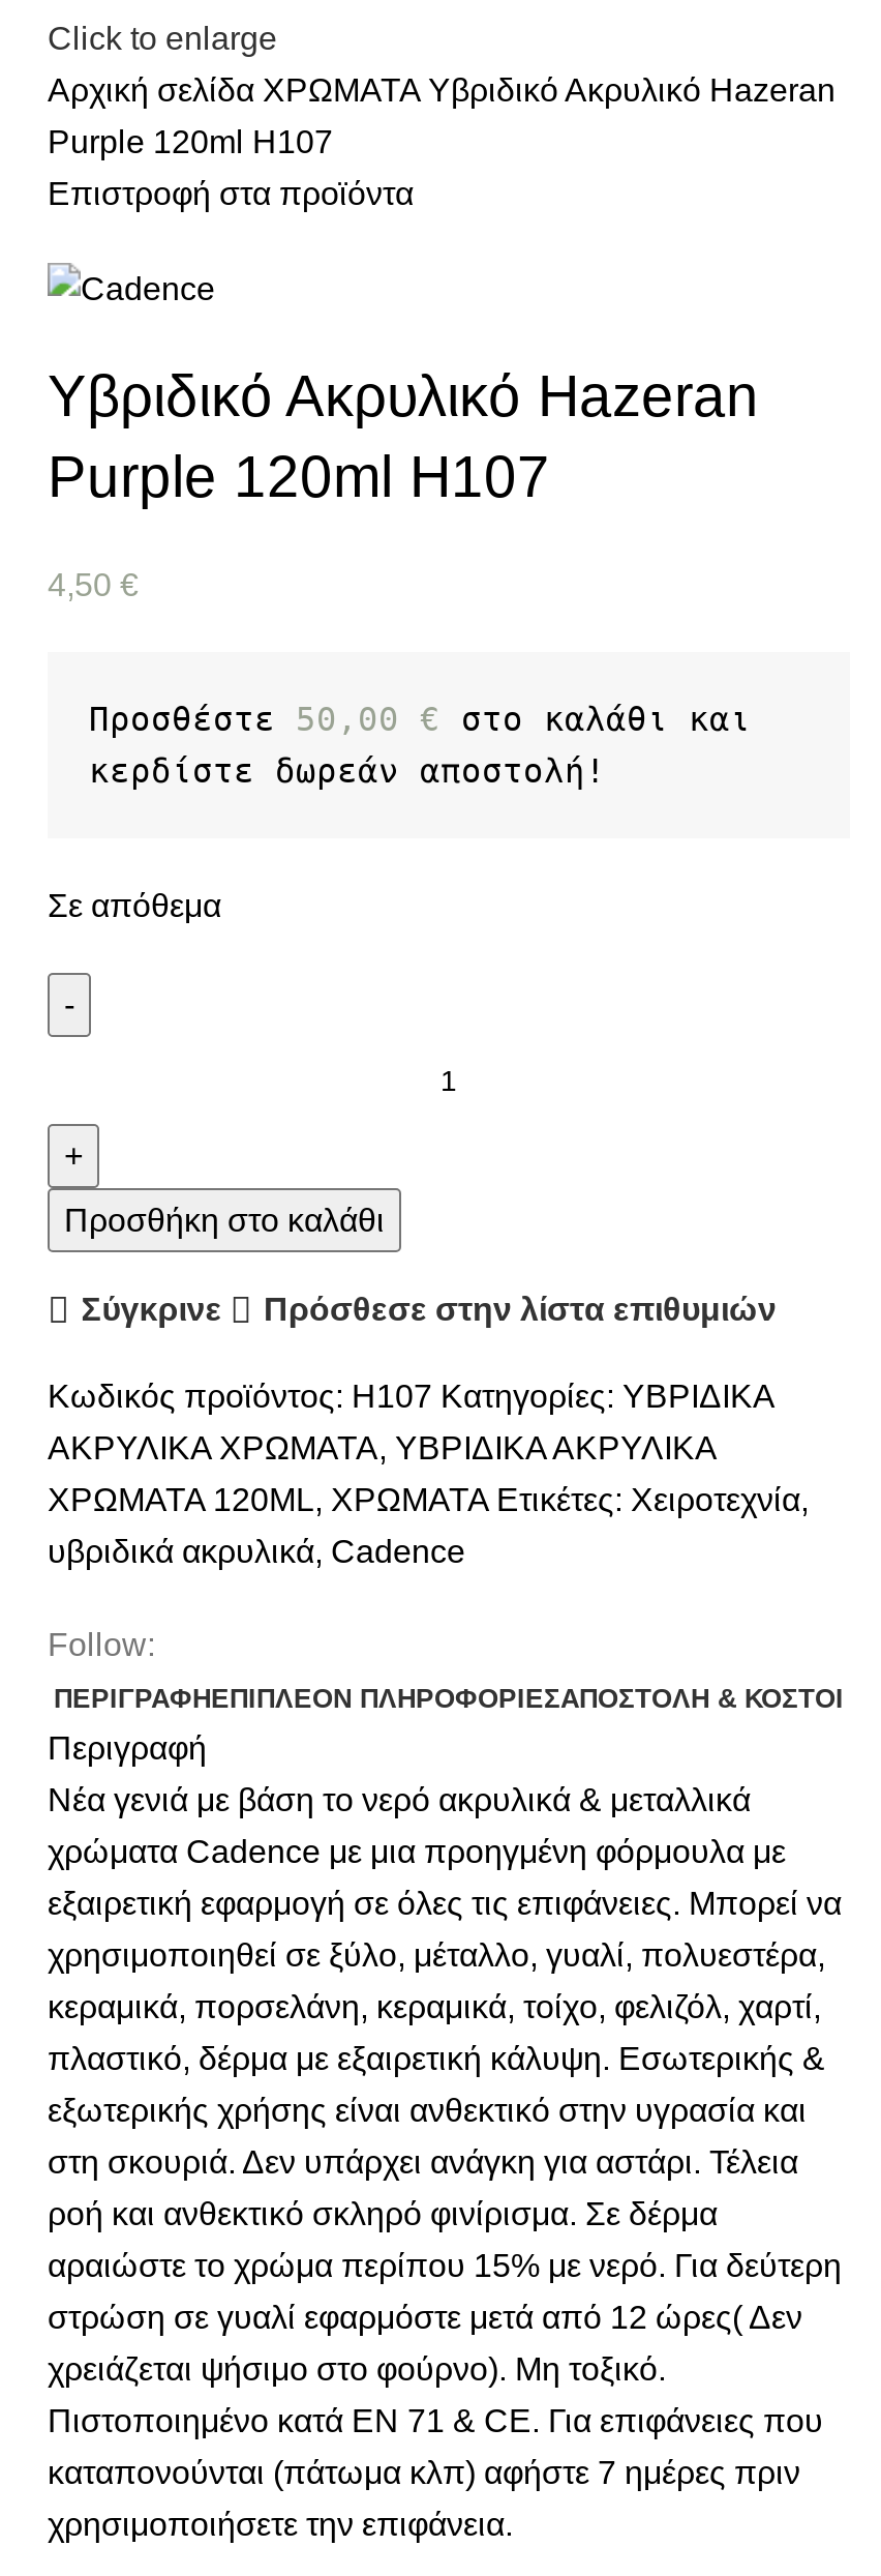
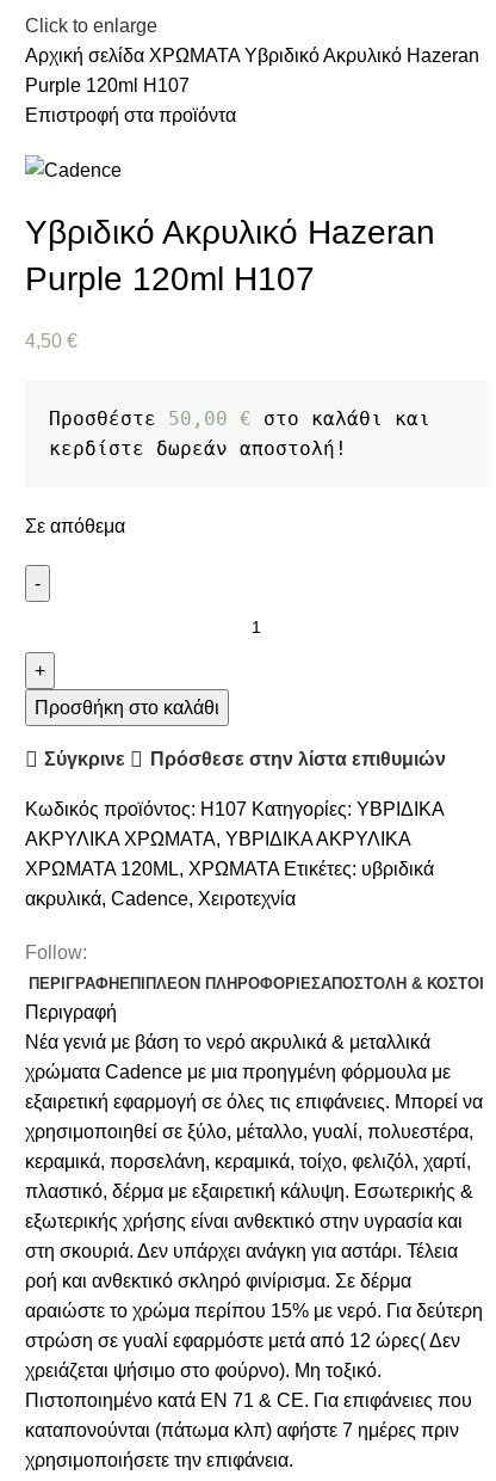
[48,1482,809,1517] ΧΡΩΜΑΤΑ 120ML, ΧΡΩΜΑΤΑ Ετικέτες: Χειροτεχνία, -> [25,859,434,879] ΧΡΩΜΑΤΑ 120ML, ΧΡΩΜΑΤΑ Ετικέτες: υβριδικά
[48,1533,465,1569] υβριδικά ακρυλικά, Cadence -> [25,888,296,909] ακρυλικά, Cadence, Χειροτεχνία

